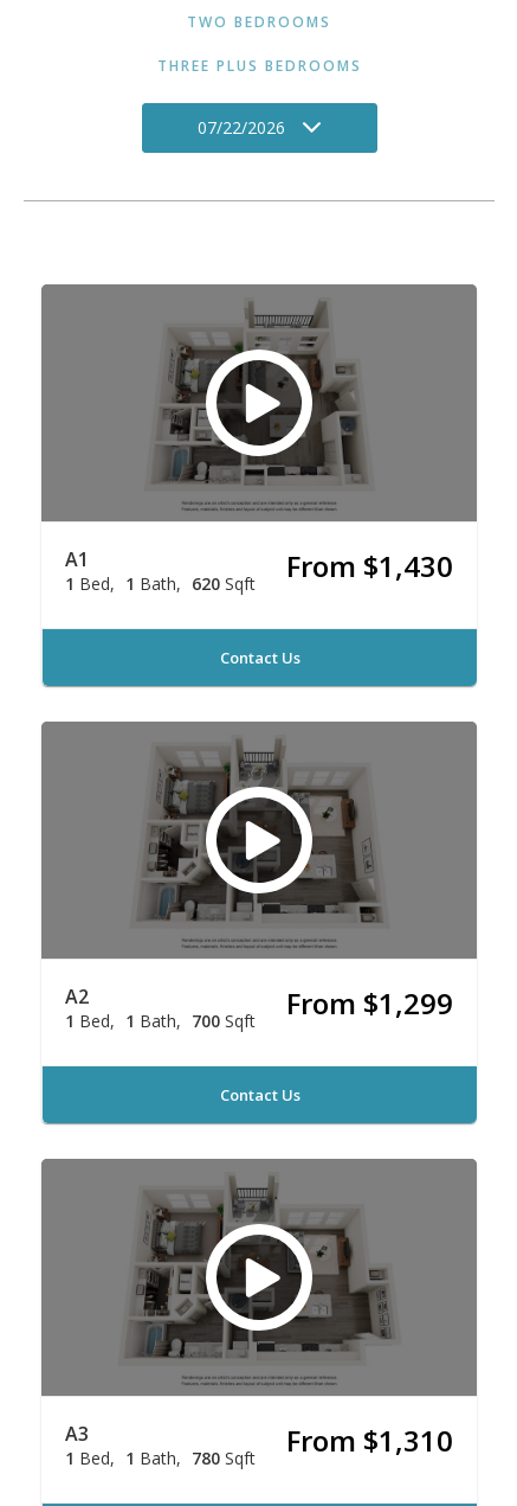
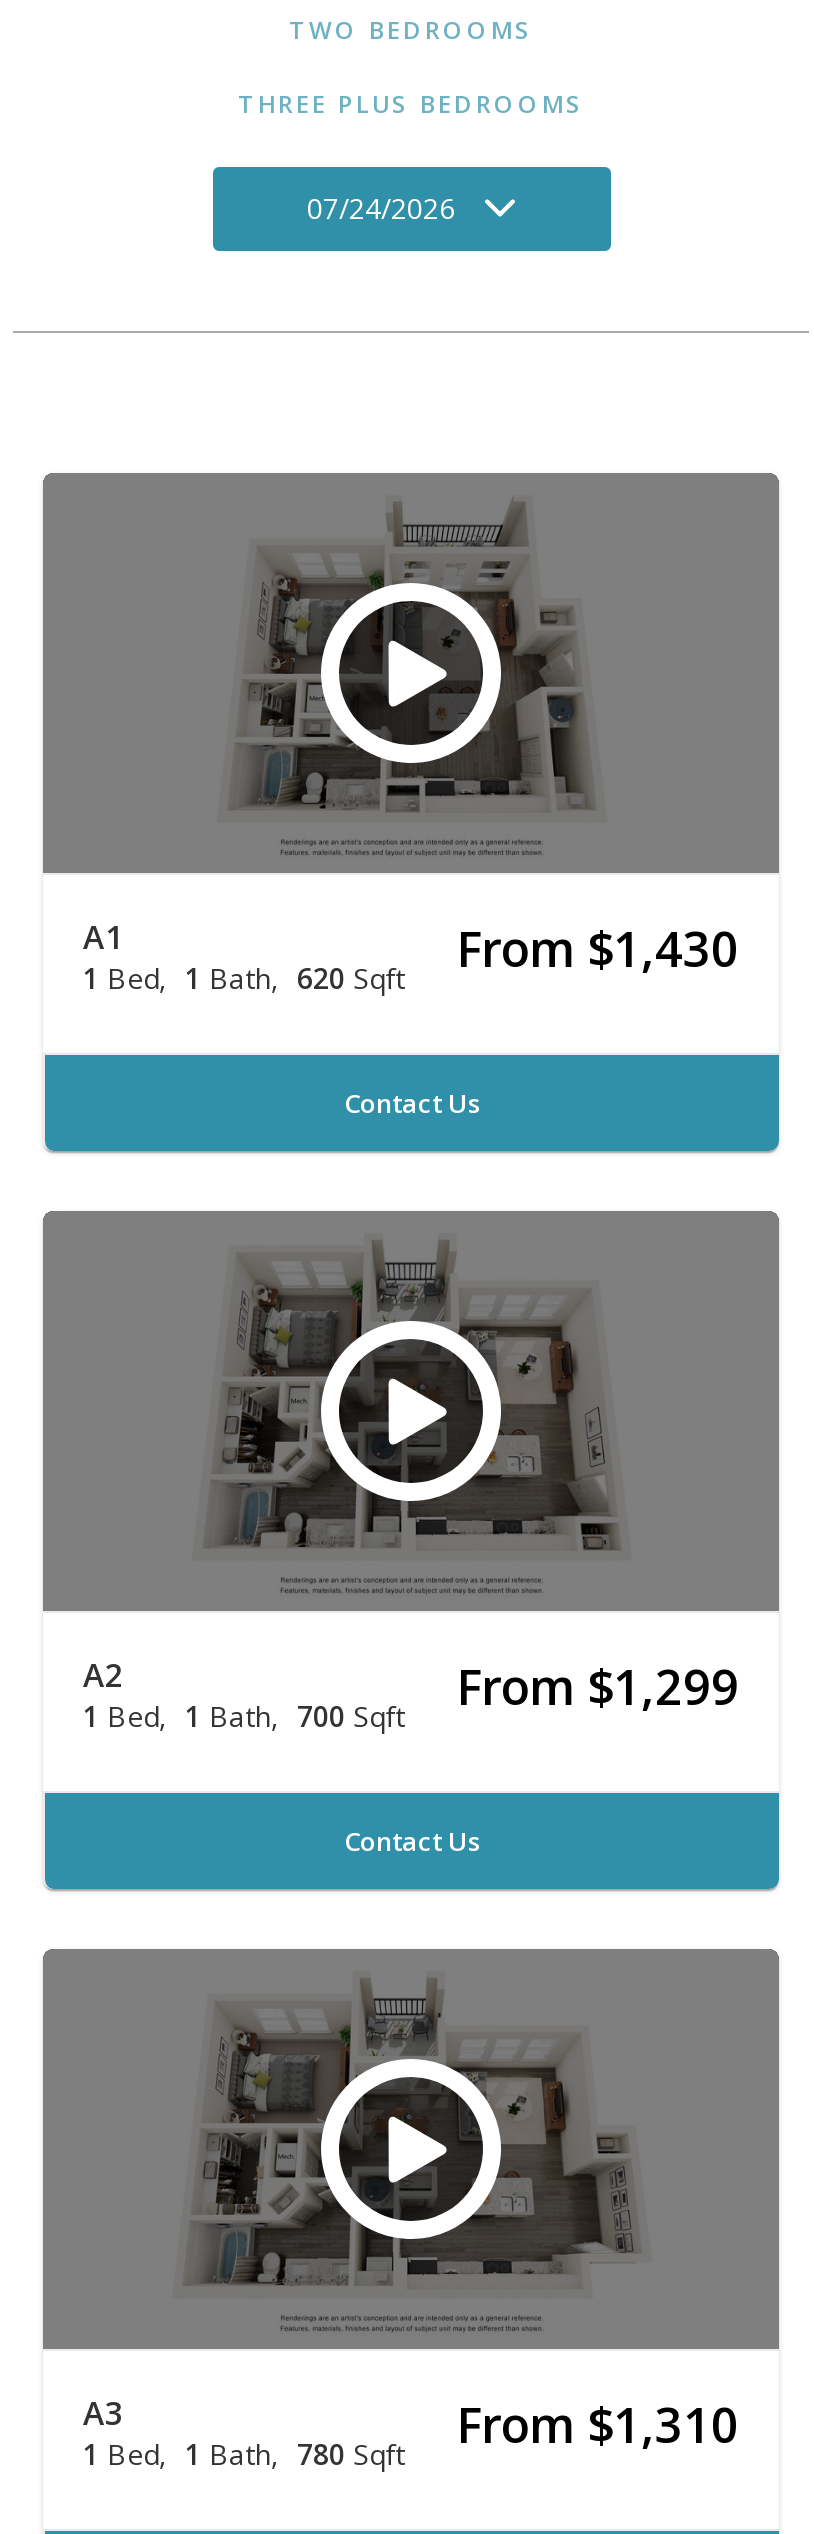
[198,116,285,139] 07/22/2026 -> [307,190,455,228] 07/24/2026

